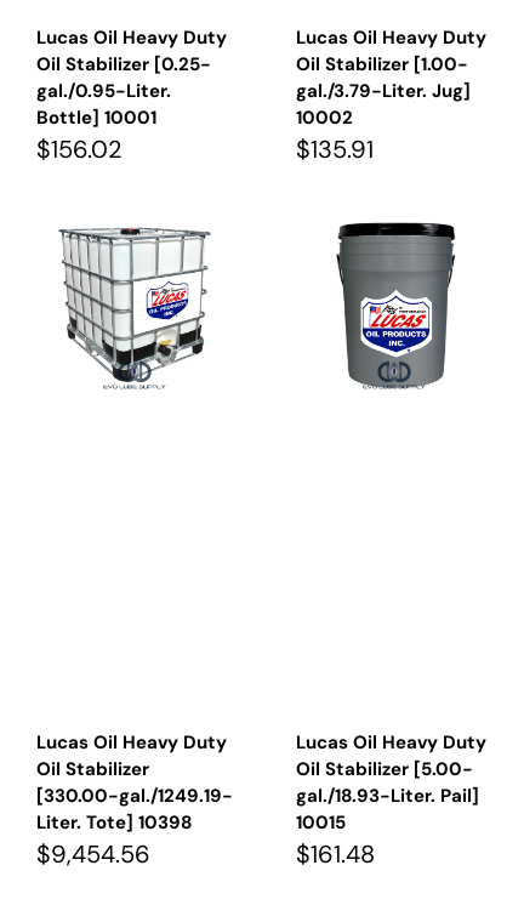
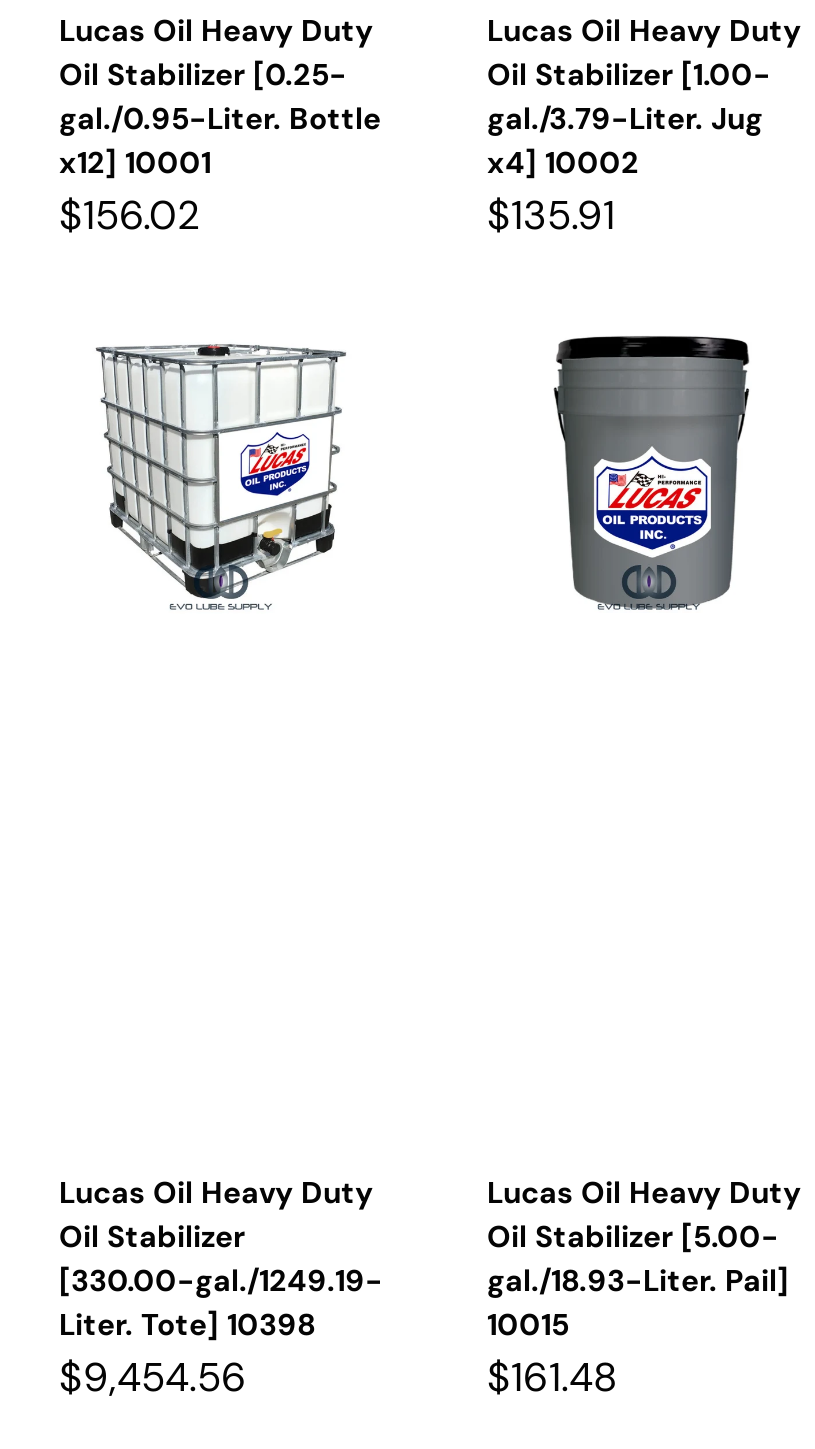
[36,78,171,129] gal./0.95-Liter. | Bottle] 10001 -> [59,98,381,182] gal./0.95-Liter. Bottle | x12] 10001
[296,78,471,129] gal./3.79-Liter. Jug] | 10002 -> [487,98,763,182] gal./3.79-Liter. Jug | x4] 10002

